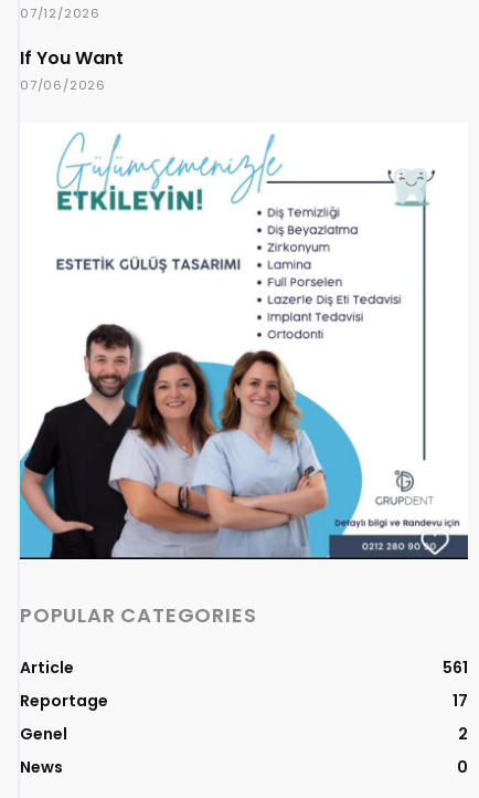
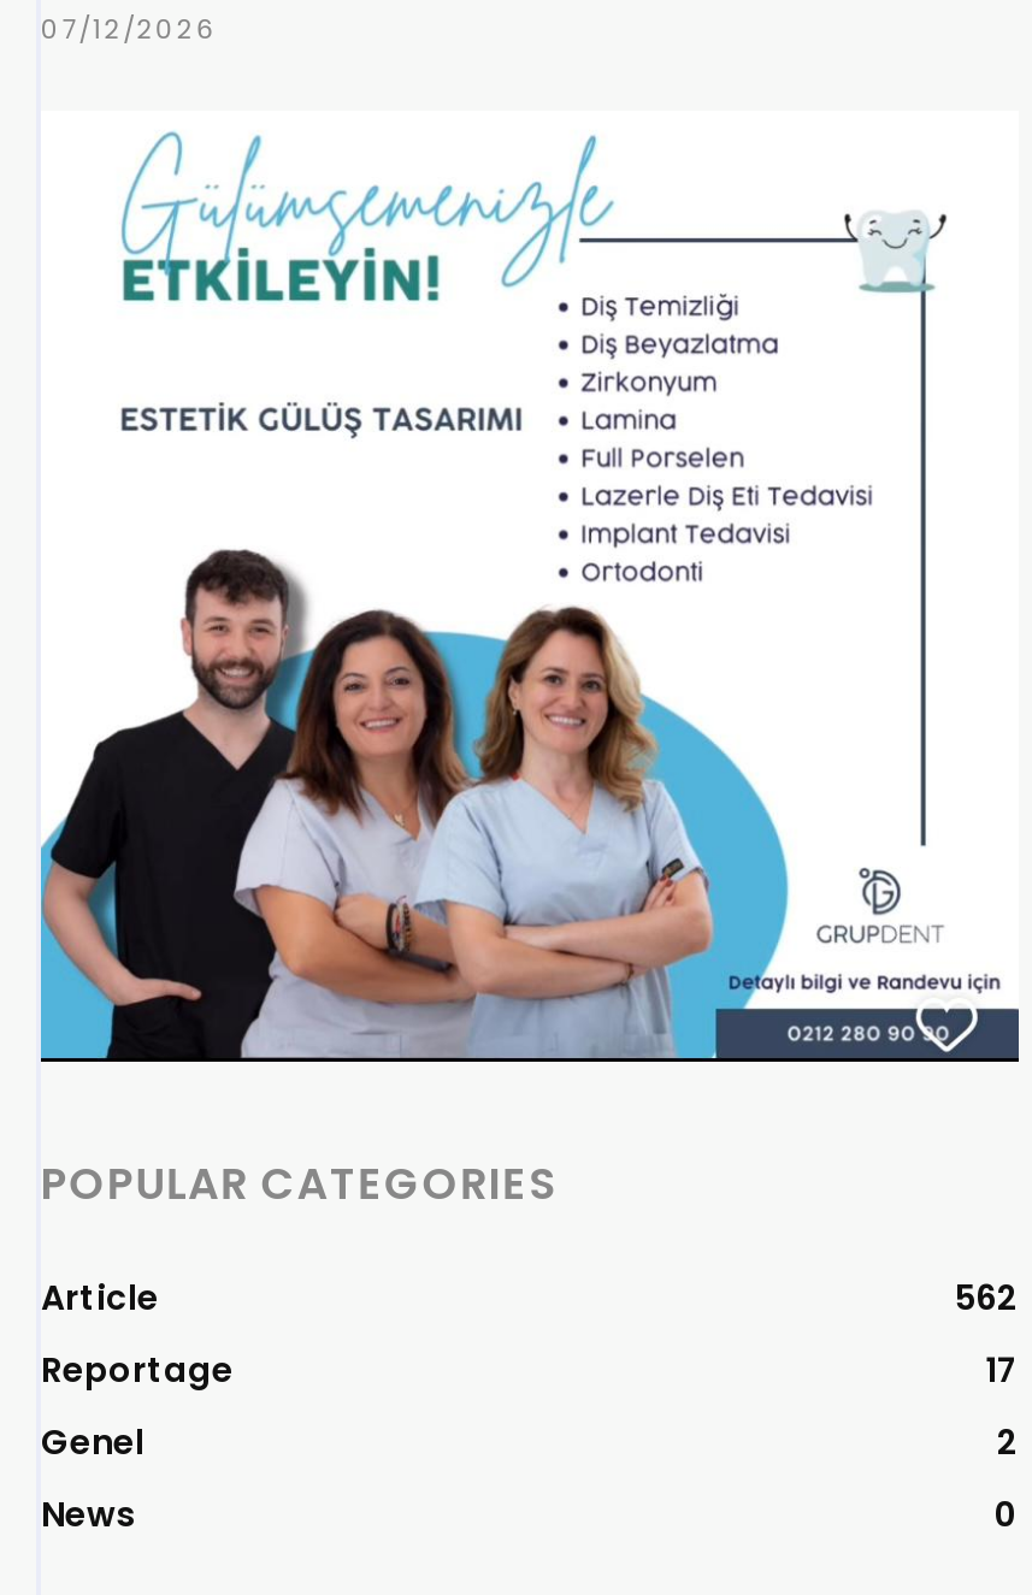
[20,45,124,94] If You Want | 07/06/2026 -> none
[443,656,468,678] 561 -> [954,1273,1019,1321] 562

